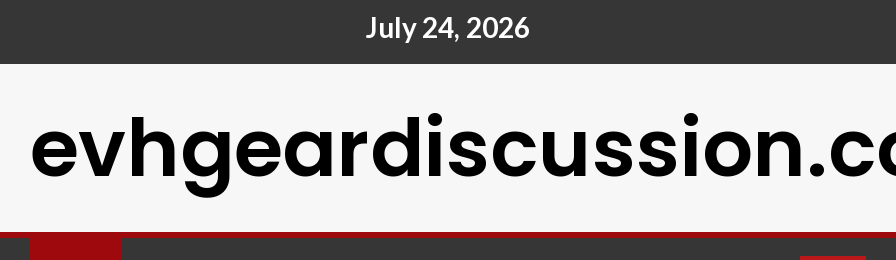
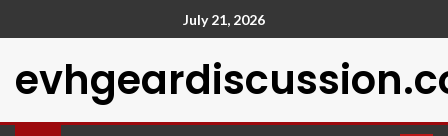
[366,10,530,44] July 24, 2026 -> [183,11,265,28] July 21, 2026

